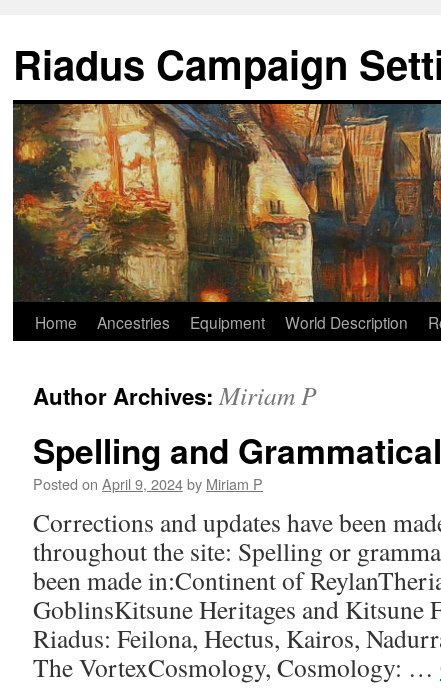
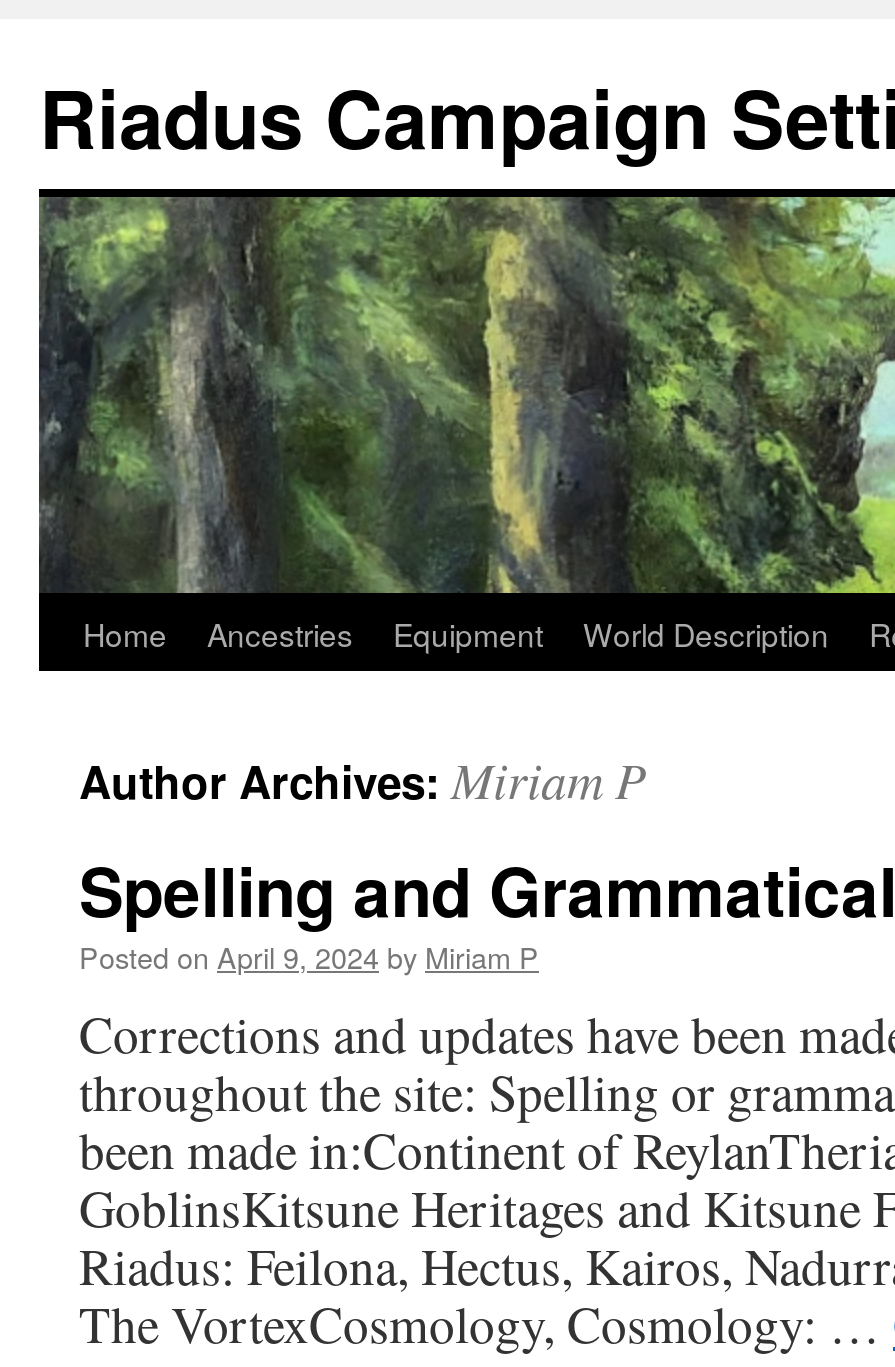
[13,103,438,303] [image] -> [39,195,889,593] [image]

